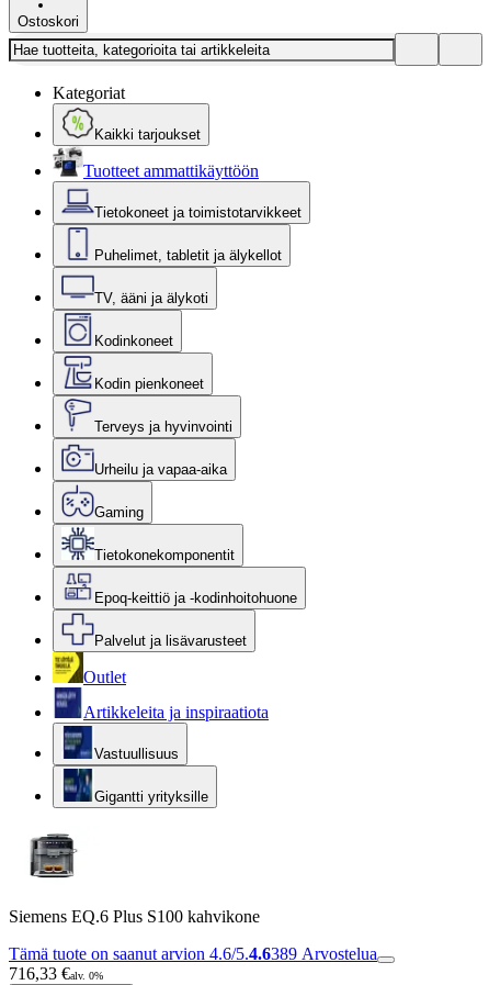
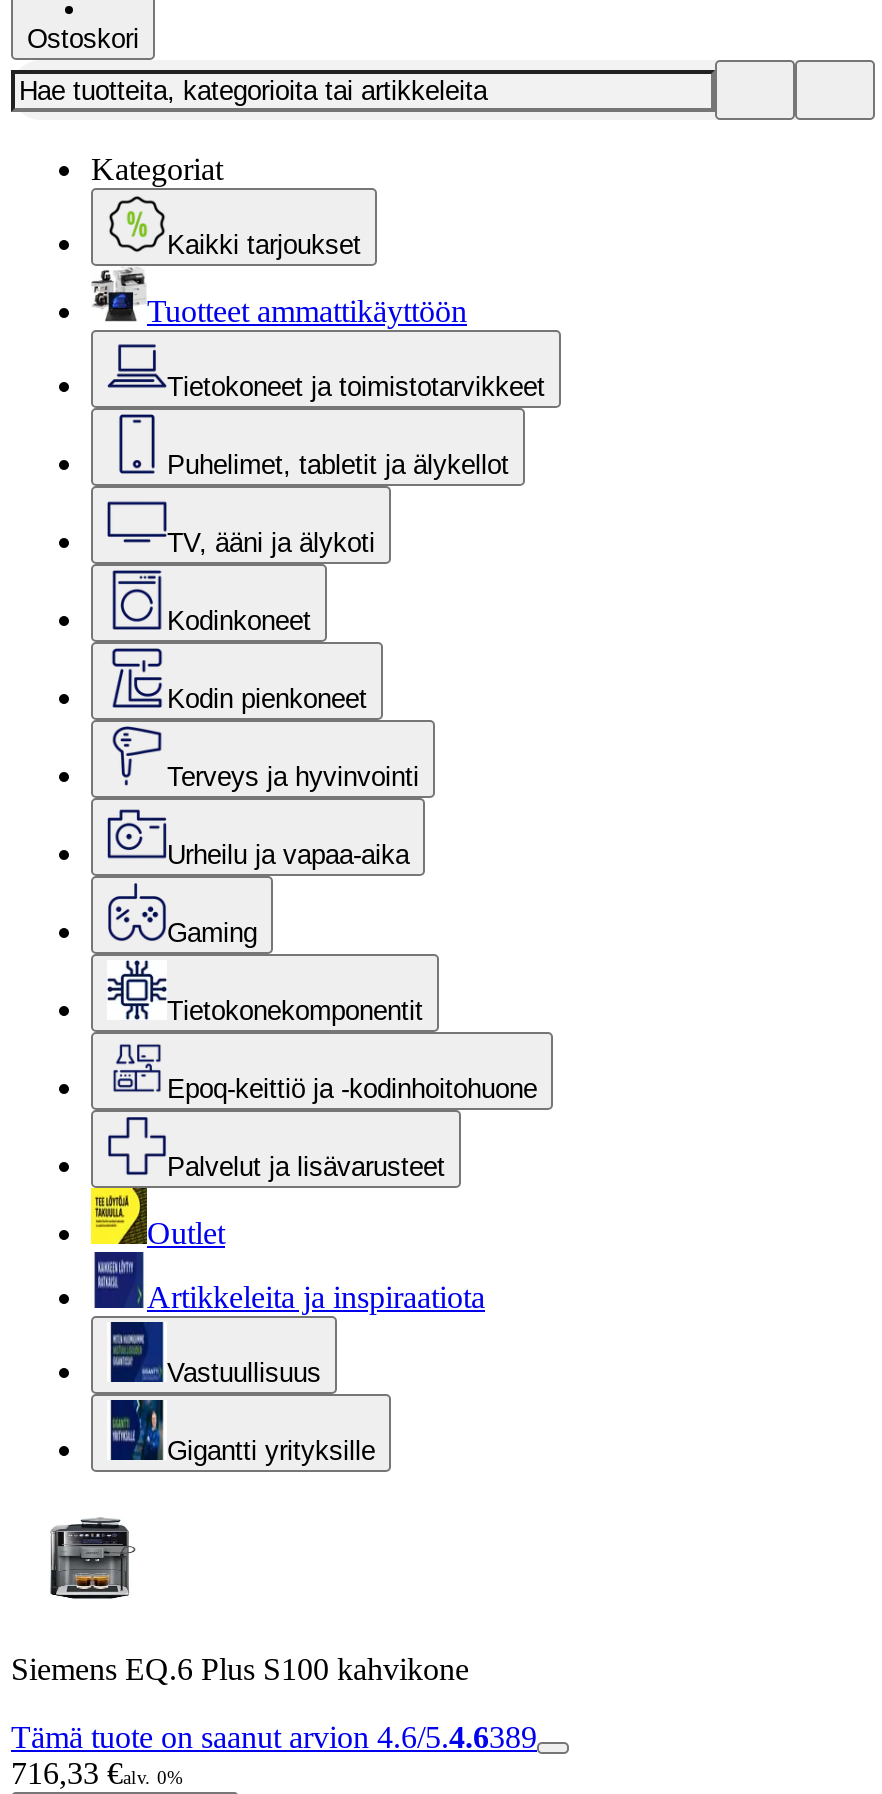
[9,944,377,963] Tämä tuote on saanut arvion 4.6/5.4.6389 Arvostelua -> [11,1720,537,1754] Tämä tuote on saanut arvion 4.6/5.4.6389

